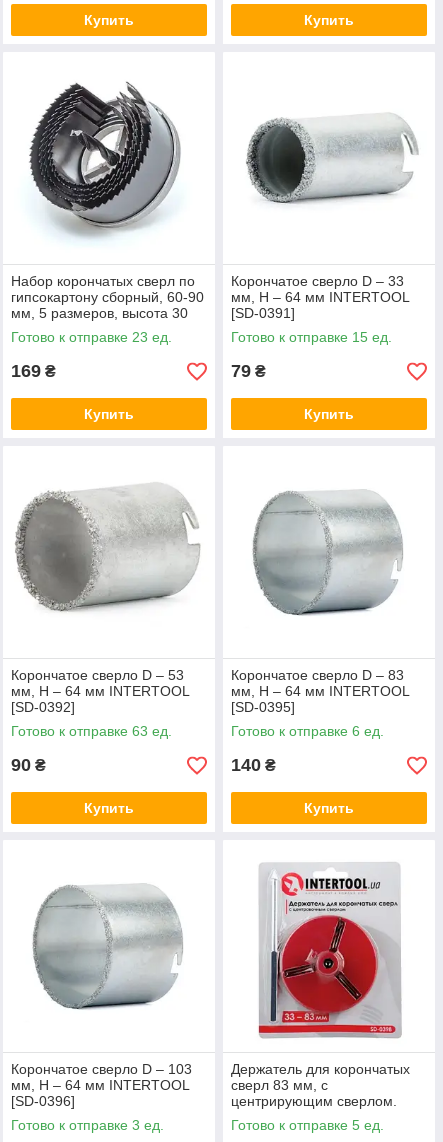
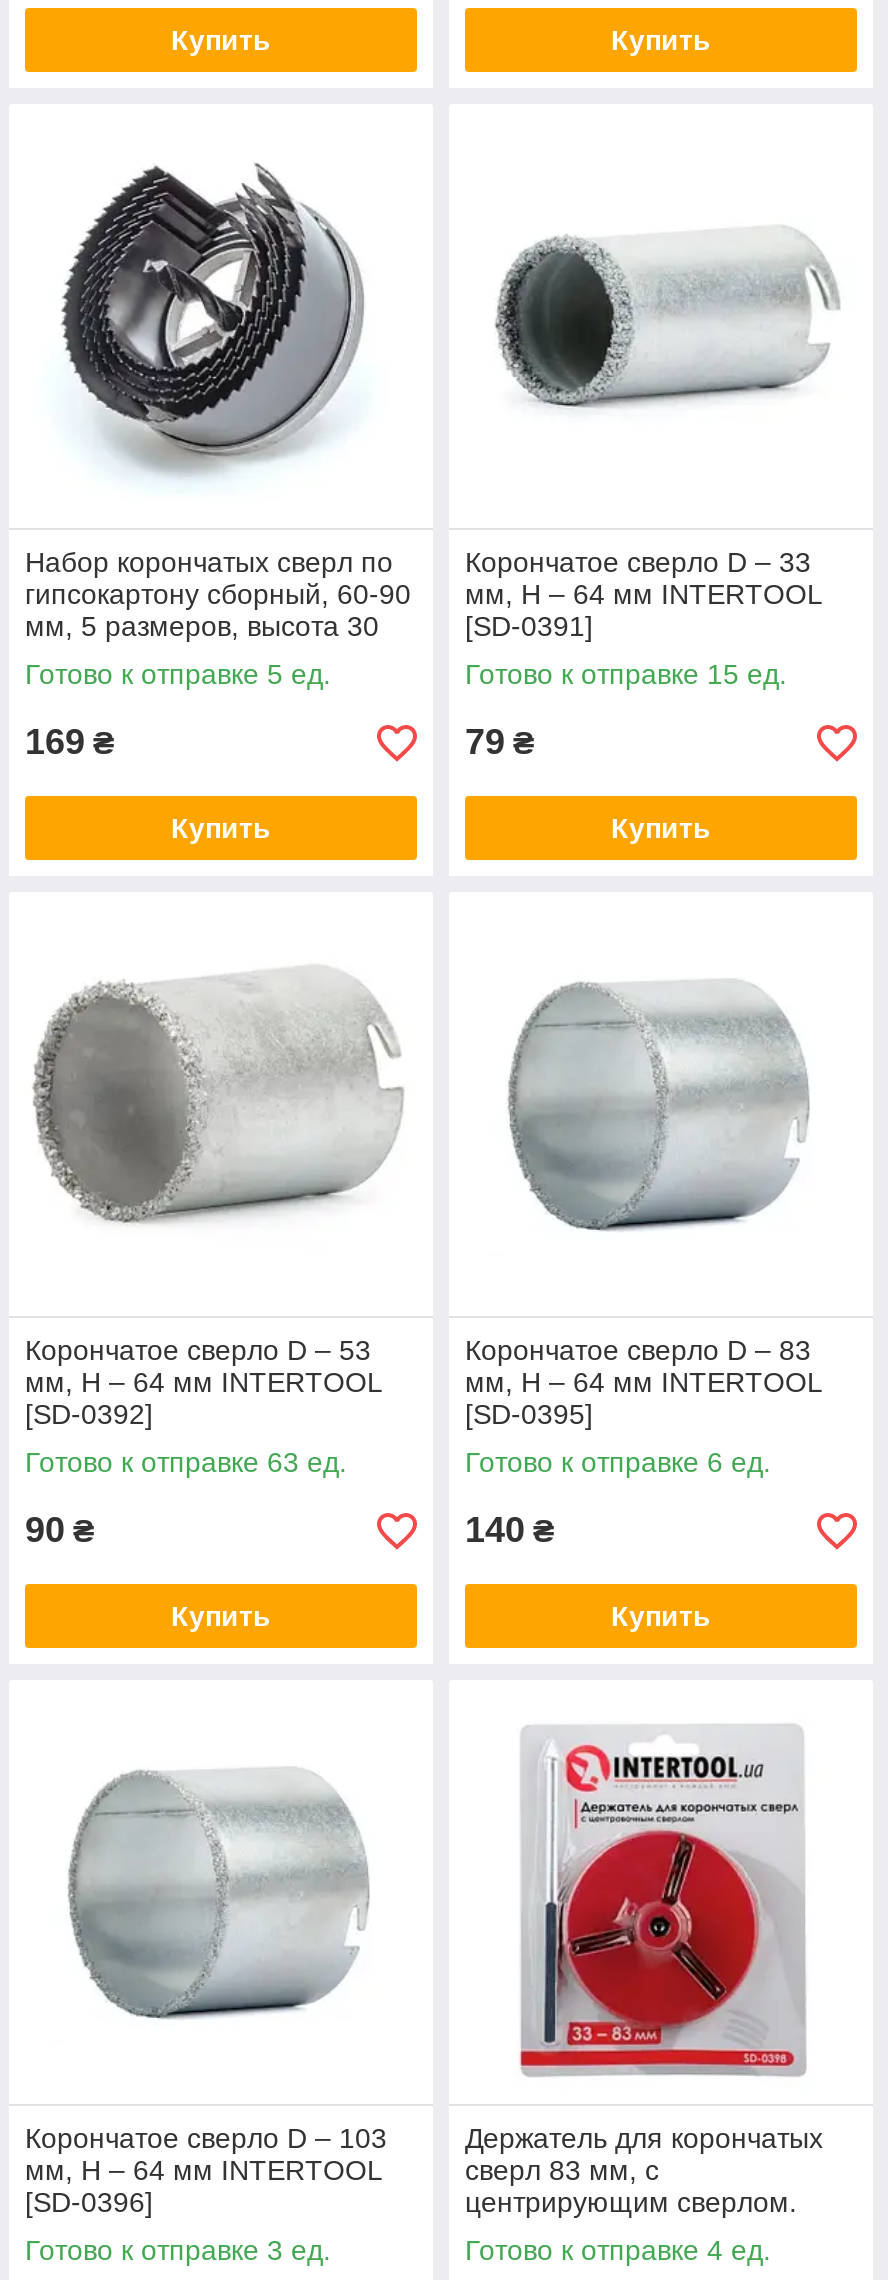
[11,329,172,345] Готово к отправке 23 ед. -> none
moved [231,1117,384,1133] -> [25,658,331,690]: Готово к отправке 5 ед.
none -> [465,2234,771,2266] Готово к отправке 4 ед.

